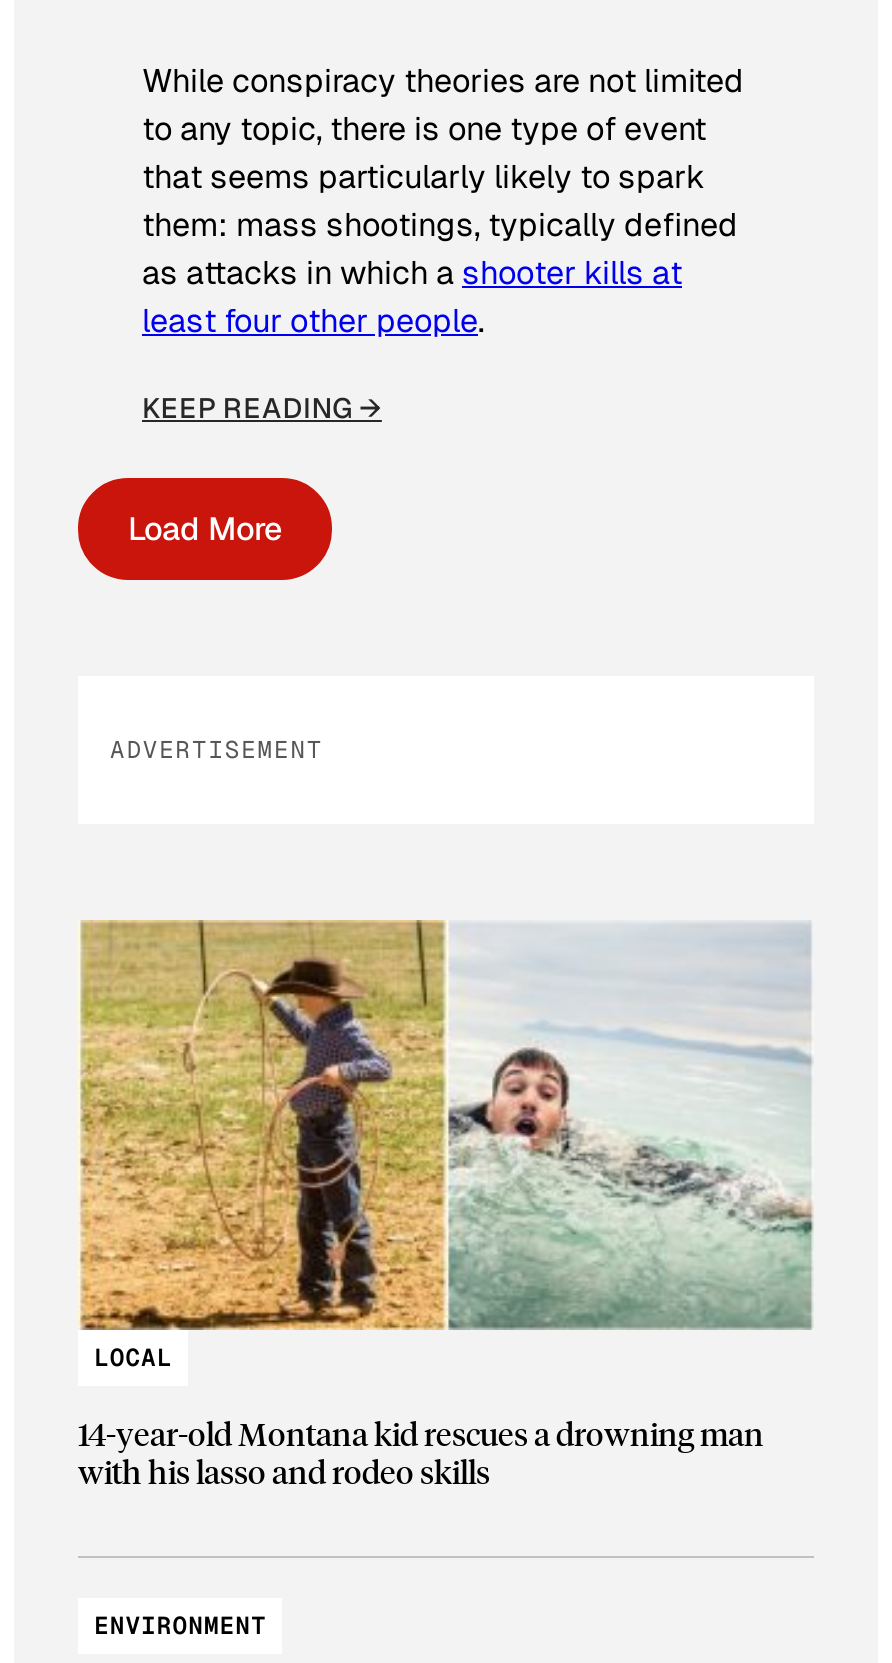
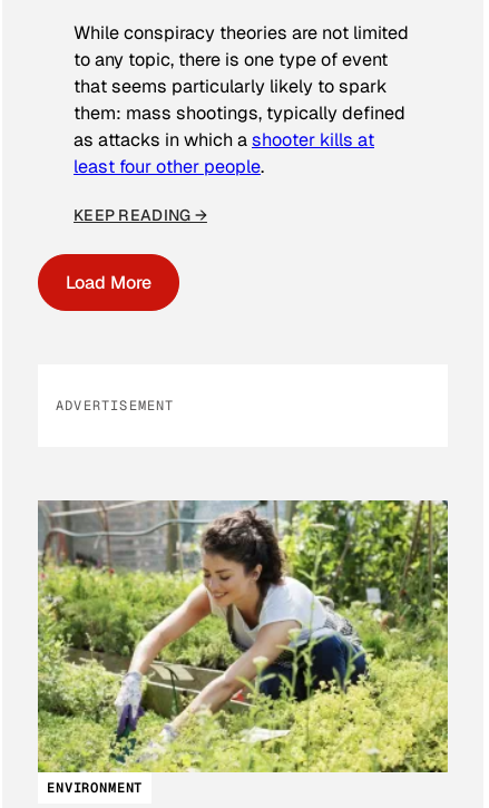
[78,918,814,1408] [image] -> [37,499,449,773] [image]
[78,1342,764,1491] LOCAL | 14-year-old Montana kid rescues a drowning man | with his lasso and rodeo skills -> none

